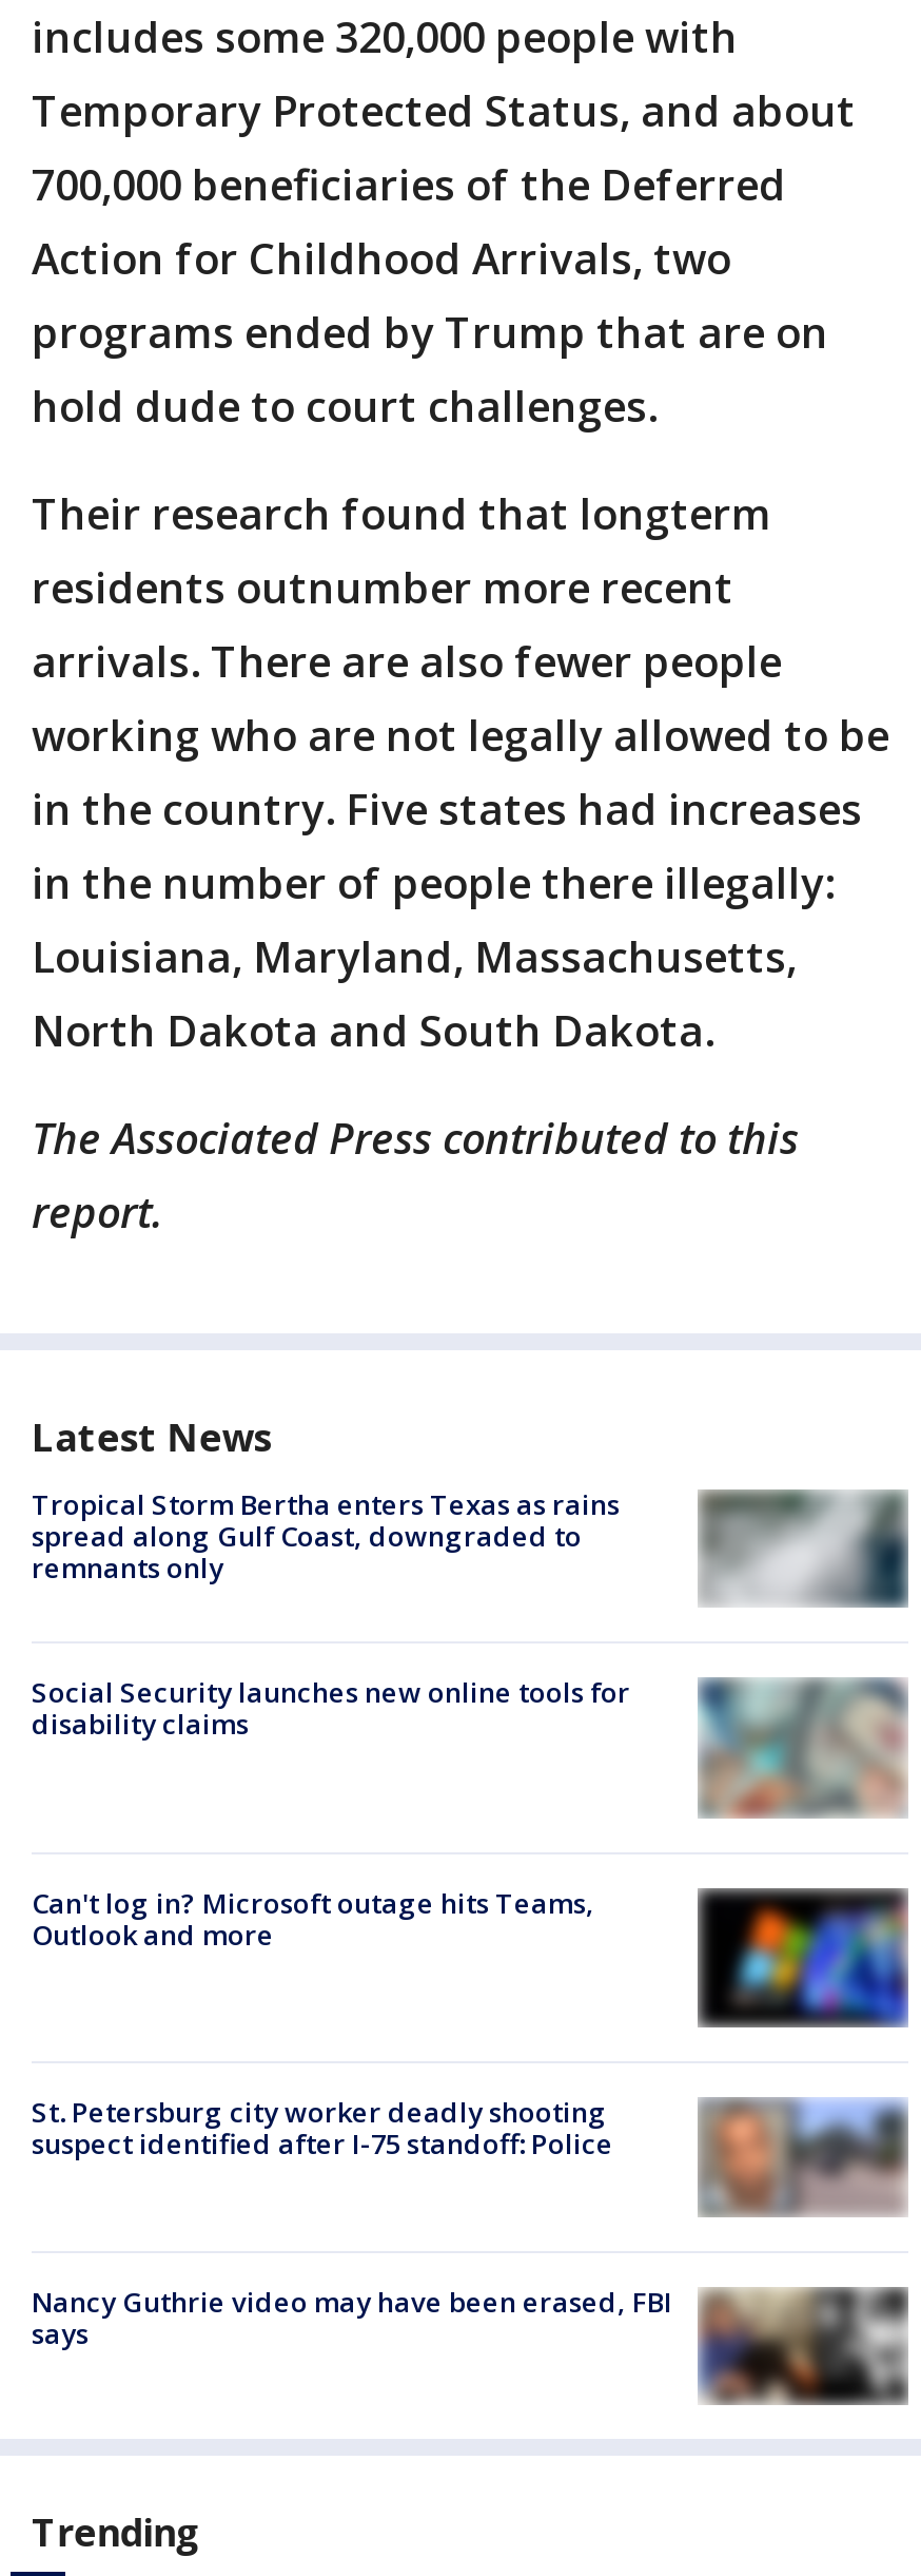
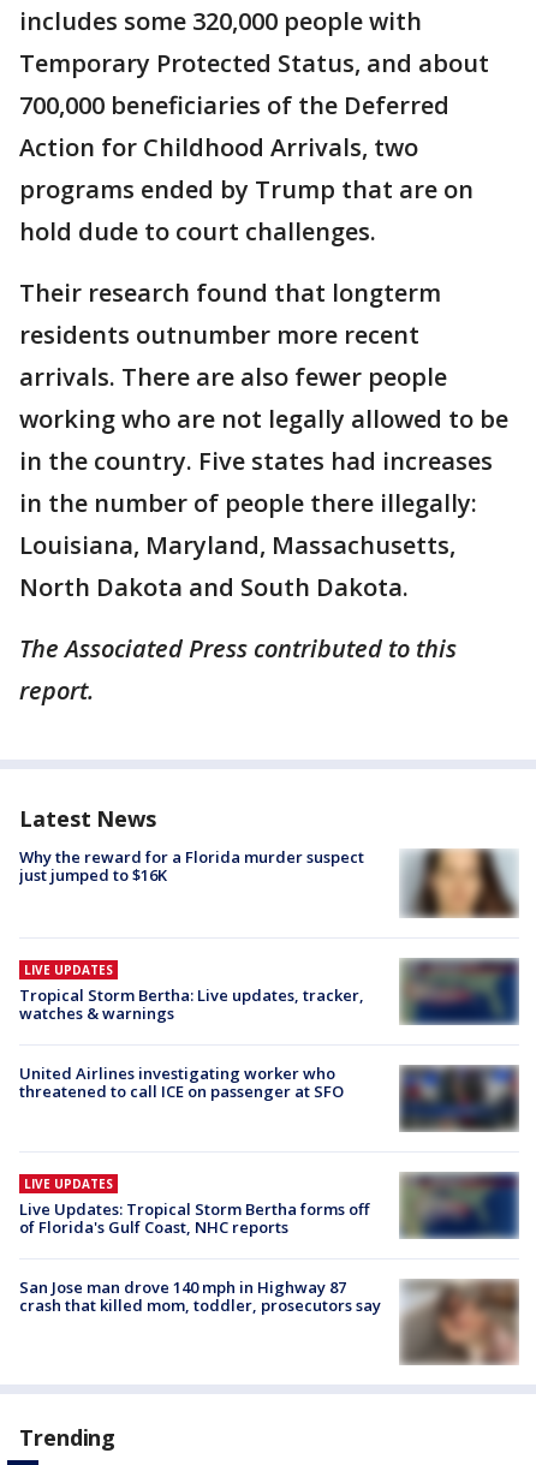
[32,1486,908,1612] [image] | Tropical Storm Bertha enters Texas as rains | spread along Gulf Coast, downgraded to | remnants only -> [19,846,518,919] [image] | Why the reward for a Florida murder suspect | just jumped to $16K
[32,1674,908,1821] [image] | Social Security launches new online tools for | disability claims -> [19,955,519,1031] [image] | LIVE UPDATES | Tropical Storm Bertha: Live updates, tracker, | watches & warnings
[32,1883,594,1953] Can't log in? Microsoft outage hits Teams, | Outlook and more -> [19,1062,344,1102] United Airlines investigating worker who | threatened to call ICE on passenger at SFO
[695,1878,910,2030] [image] -> [399,1064,519,1150] [image]
[32,2065,908,2217] [image] | St. Petersburg city worker deadly shooting | suspect identified after I-75 standoff: Police -> [19,1171,520,1258] [image] | LIVE UPDATES | Live Updates: Tropical Storm Bertha forms off | of Florida's Gulf Coast, NHC reports
[32,2253,908,2405] [image] | Nancy Guthrie video may have been erased, FBI | says -> [19,1277,520,1365] [image] | San Jose man drove 140 mph in Highway 87 | crash that killed mom, toddler, prosecutors say

